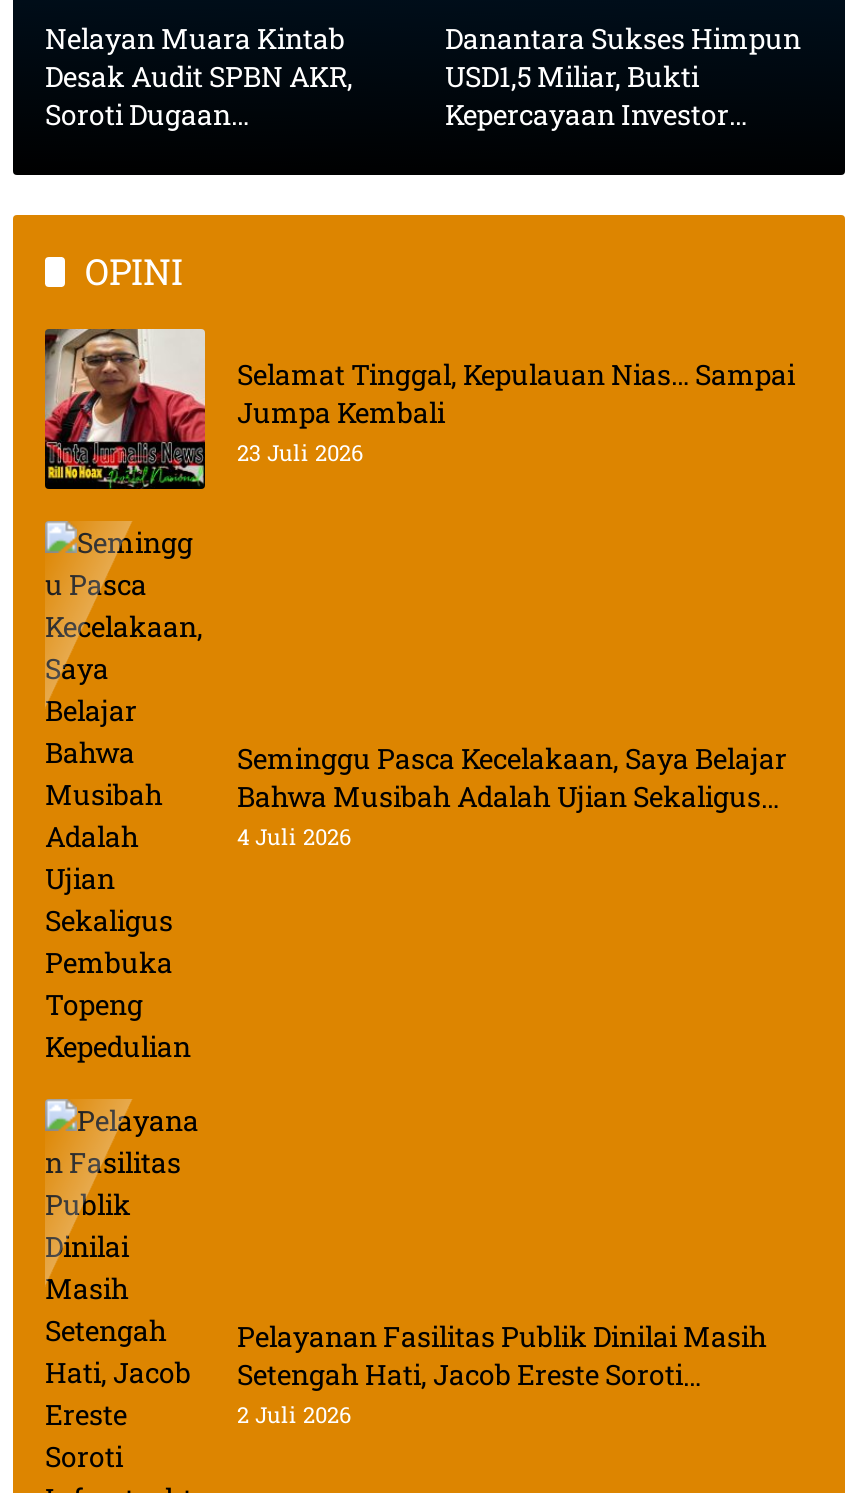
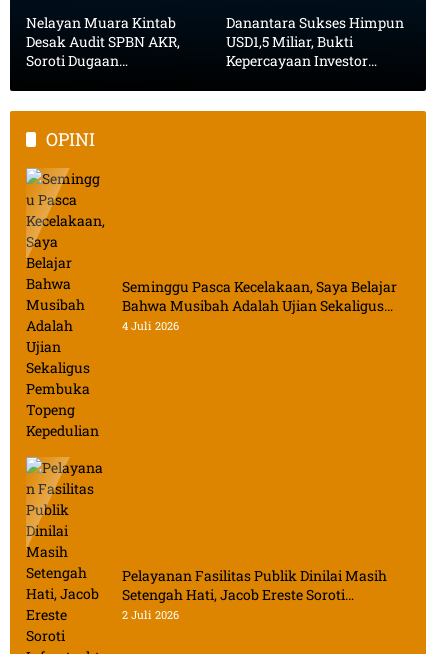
[43,327,795,491] [image] | Selamat Tinggal, Kepulauan Nias… Sampai | Jumpa Kembali | 23 Juli 2026 -> none

